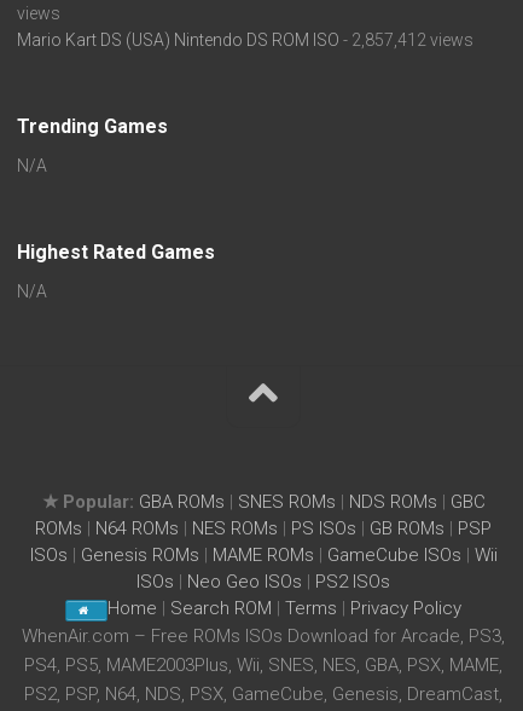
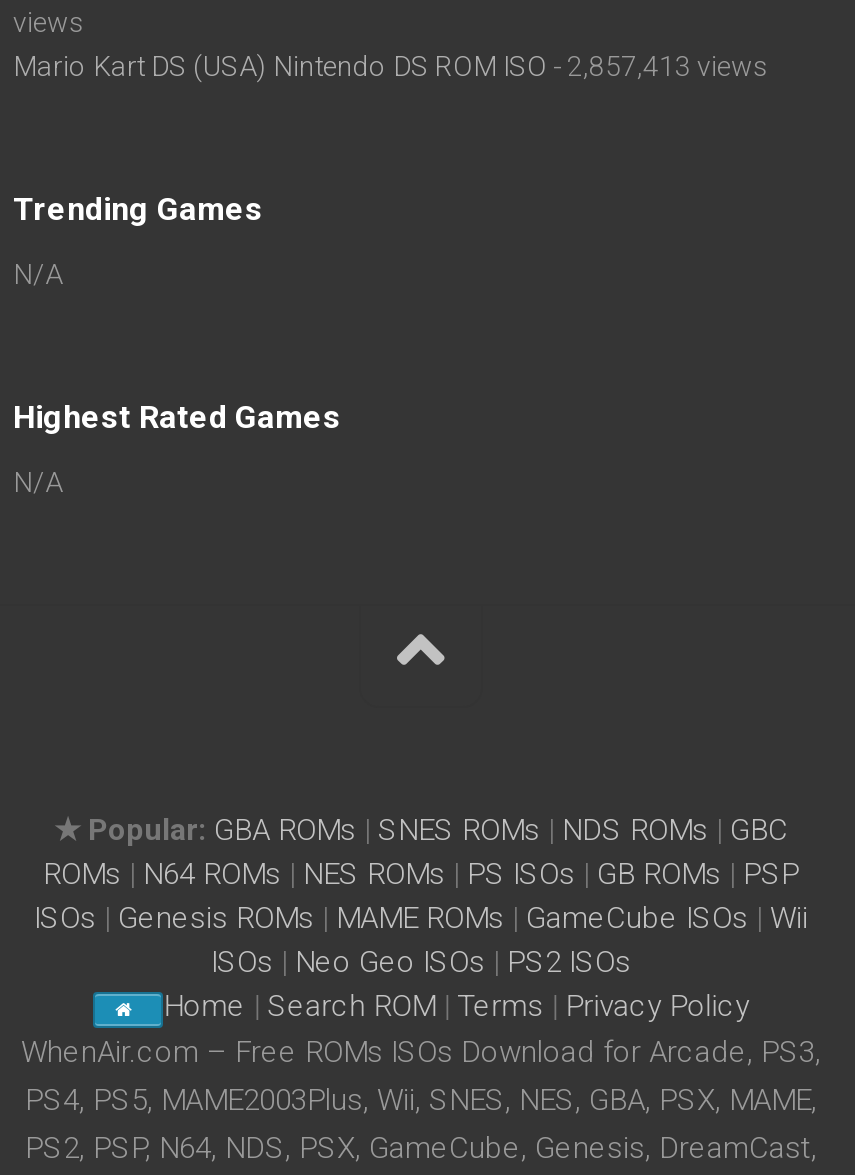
[17,30,473,50] Mario Kart DS (USA) Nintendo DS ROM ISO - 2,857,412 views -> [13,50,769,82] Mario Kart DS (USA) Nintendo DS ROM ISO - 2,857,413 views

